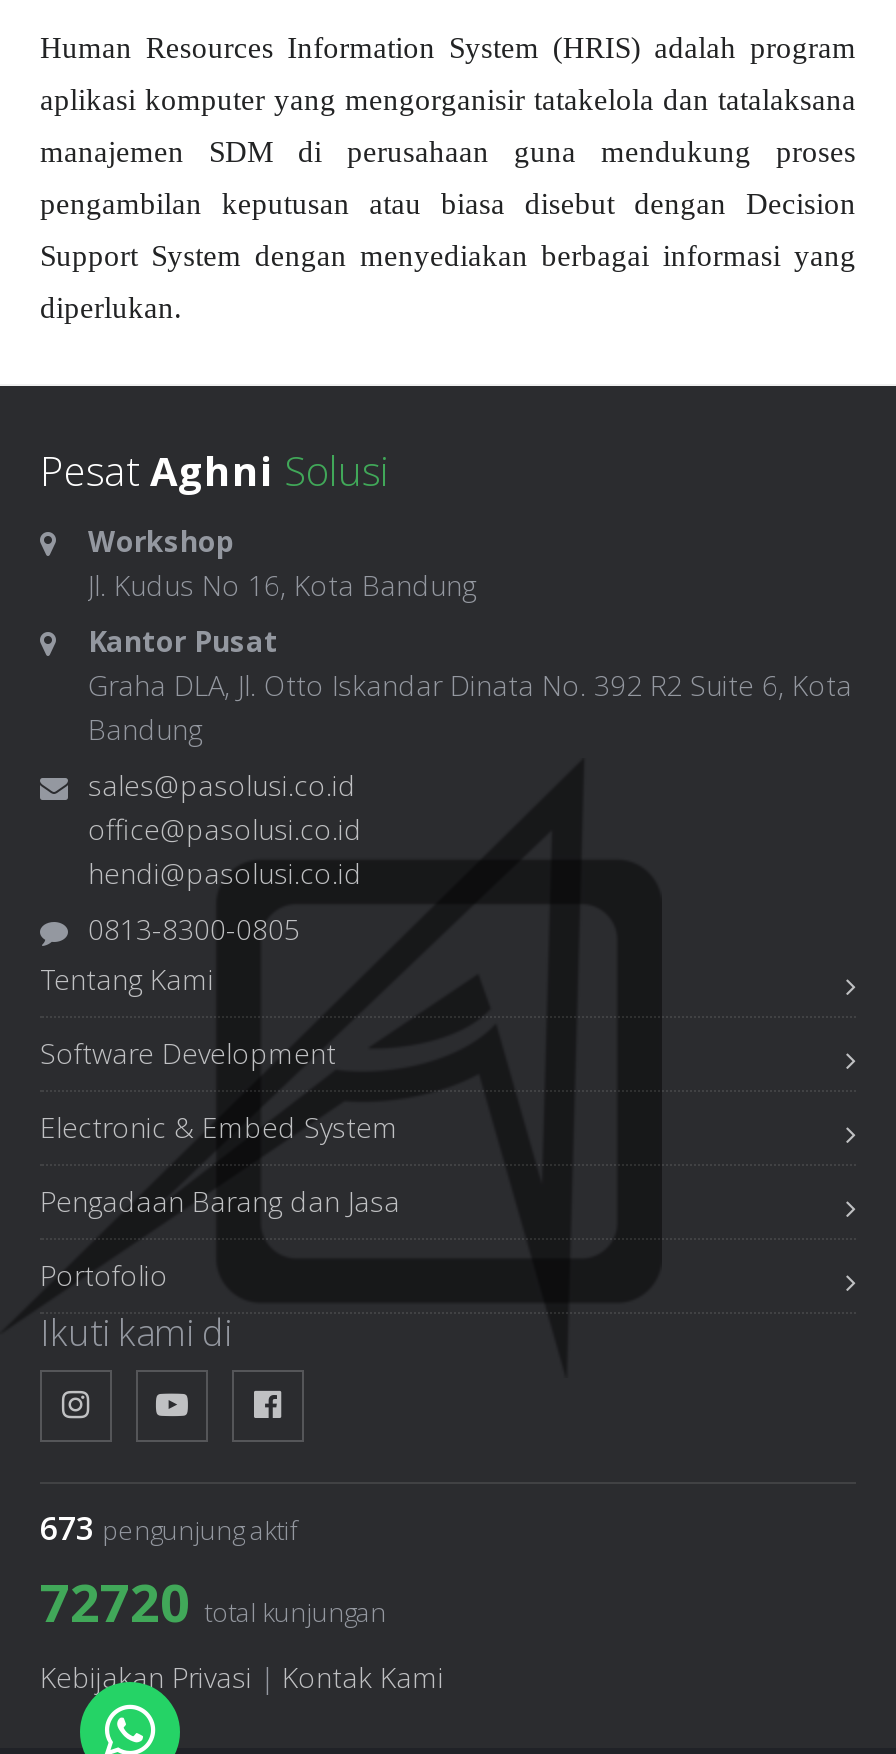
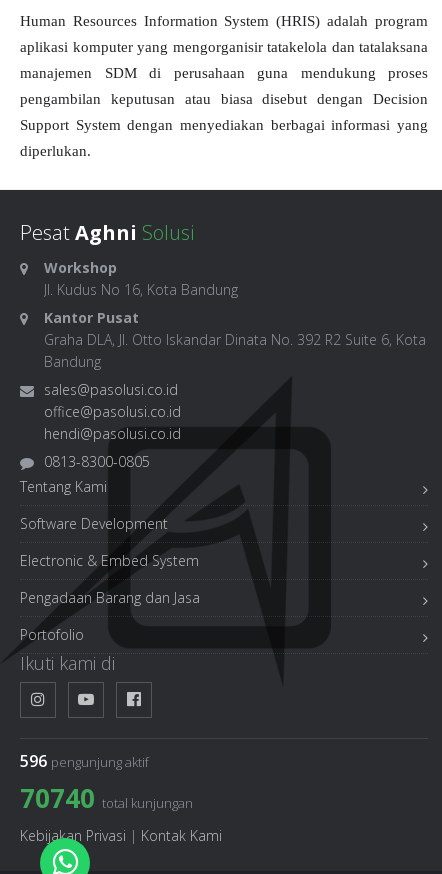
[40,1506,298,1550] 673 pengunjung aktif -> [20,750,149,772] 596 pengunjung aktif
[40,1566,386,1638] 72720 total kunjungan -> [20,780,193,816] 70740 total kunjungan

